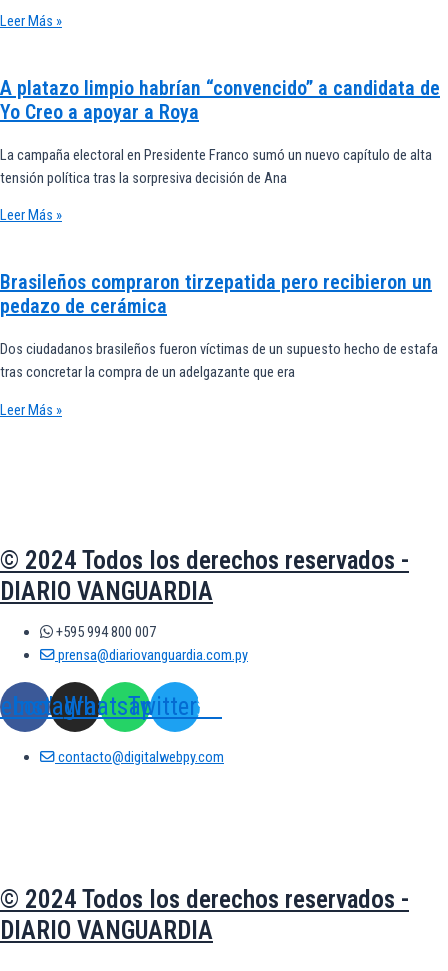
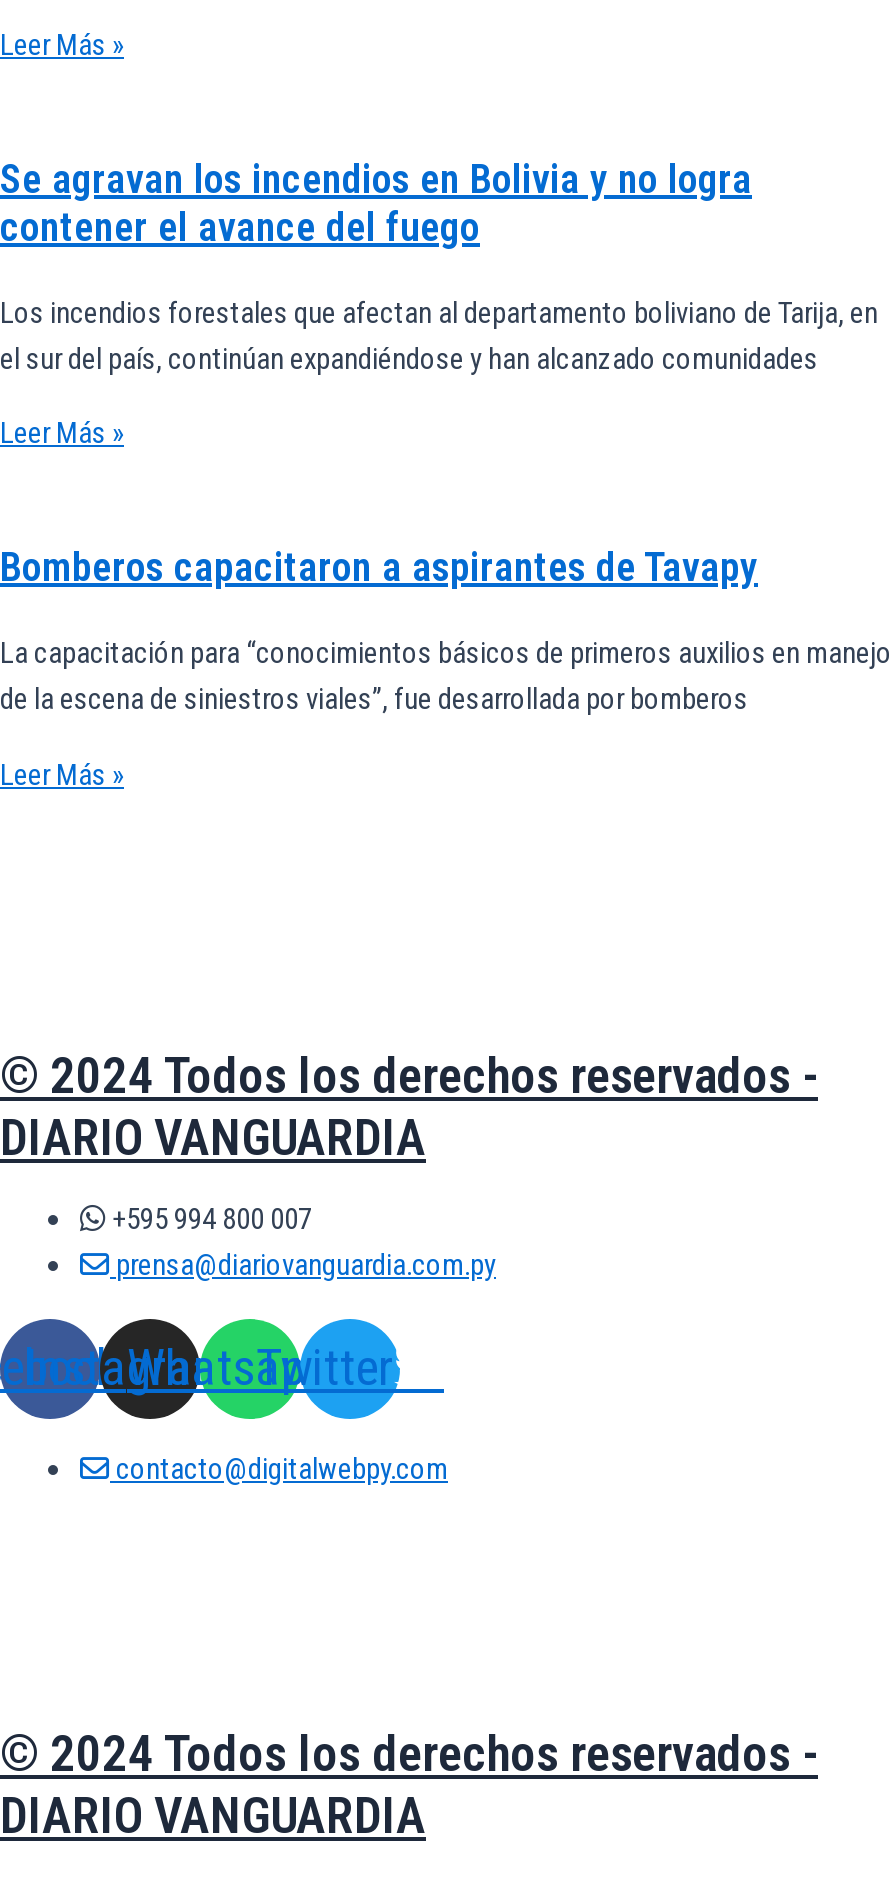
[0,76,440,124] A platazo limpio habrían “convencido” a candidata de | Yo Creo a apoyar a Roya -> [0,154,752,250] Se agravan los incendios en Bolivia y no logra | contener el avance del fuego
[0,146,432,187] La campaña electoral en Presidente Franco sumó un nuevo capítulo de alta | tensión política tras la sorpresiva decisión de Ana -> [0,294,878,376] Los incendios forestales que afectan al departamento boliviano de Tarija, en | el sur del país, continúan expandiéndose y han alcanzado comunidades
[0,270,432,318] Brasileños compraron tirzepatida pero recibieron un | pedazo de cerámica -> [0,544,758,592] Bomberos capacitaron a aspirantes de Tavapy
[0,340,438,381] Dos ciudadanos brasileños fueron víctimas de un supuesto hecho de estafa | tras concretar la compra de un adelgazante que era -> [0,636,892,718] La capacitación para “conocimientos básicos de primeros auxilios en manejo | de la escena de siniestros viales”, fue desarrollada por bomberos

